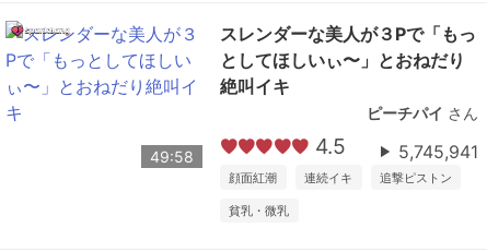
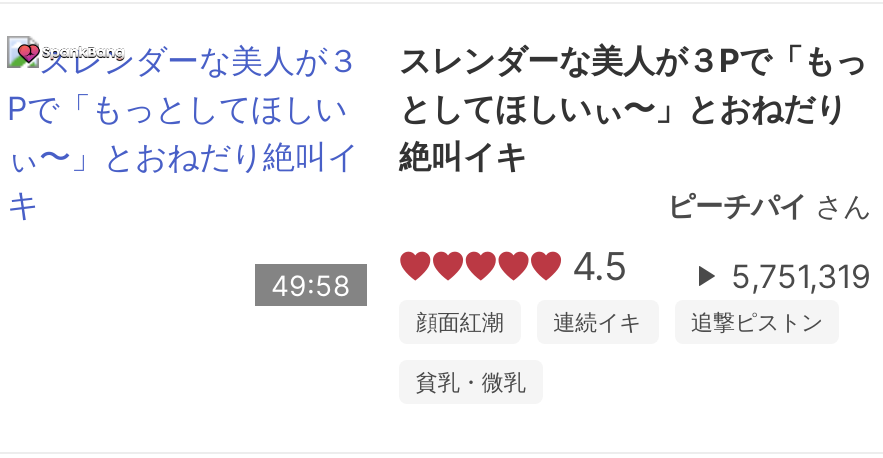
[398,141,478,163] 5,745,941 -> [731,255,871,295] 5,751,319

